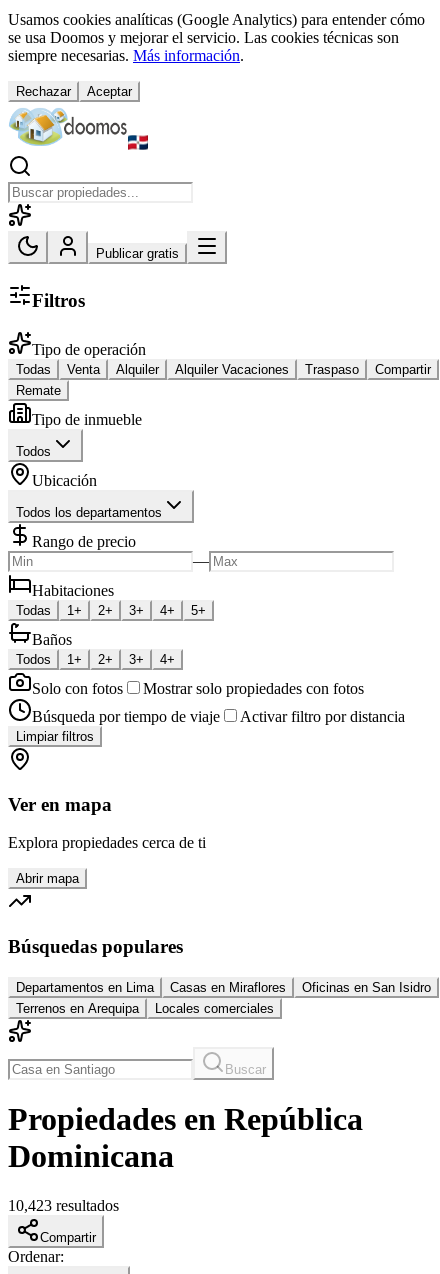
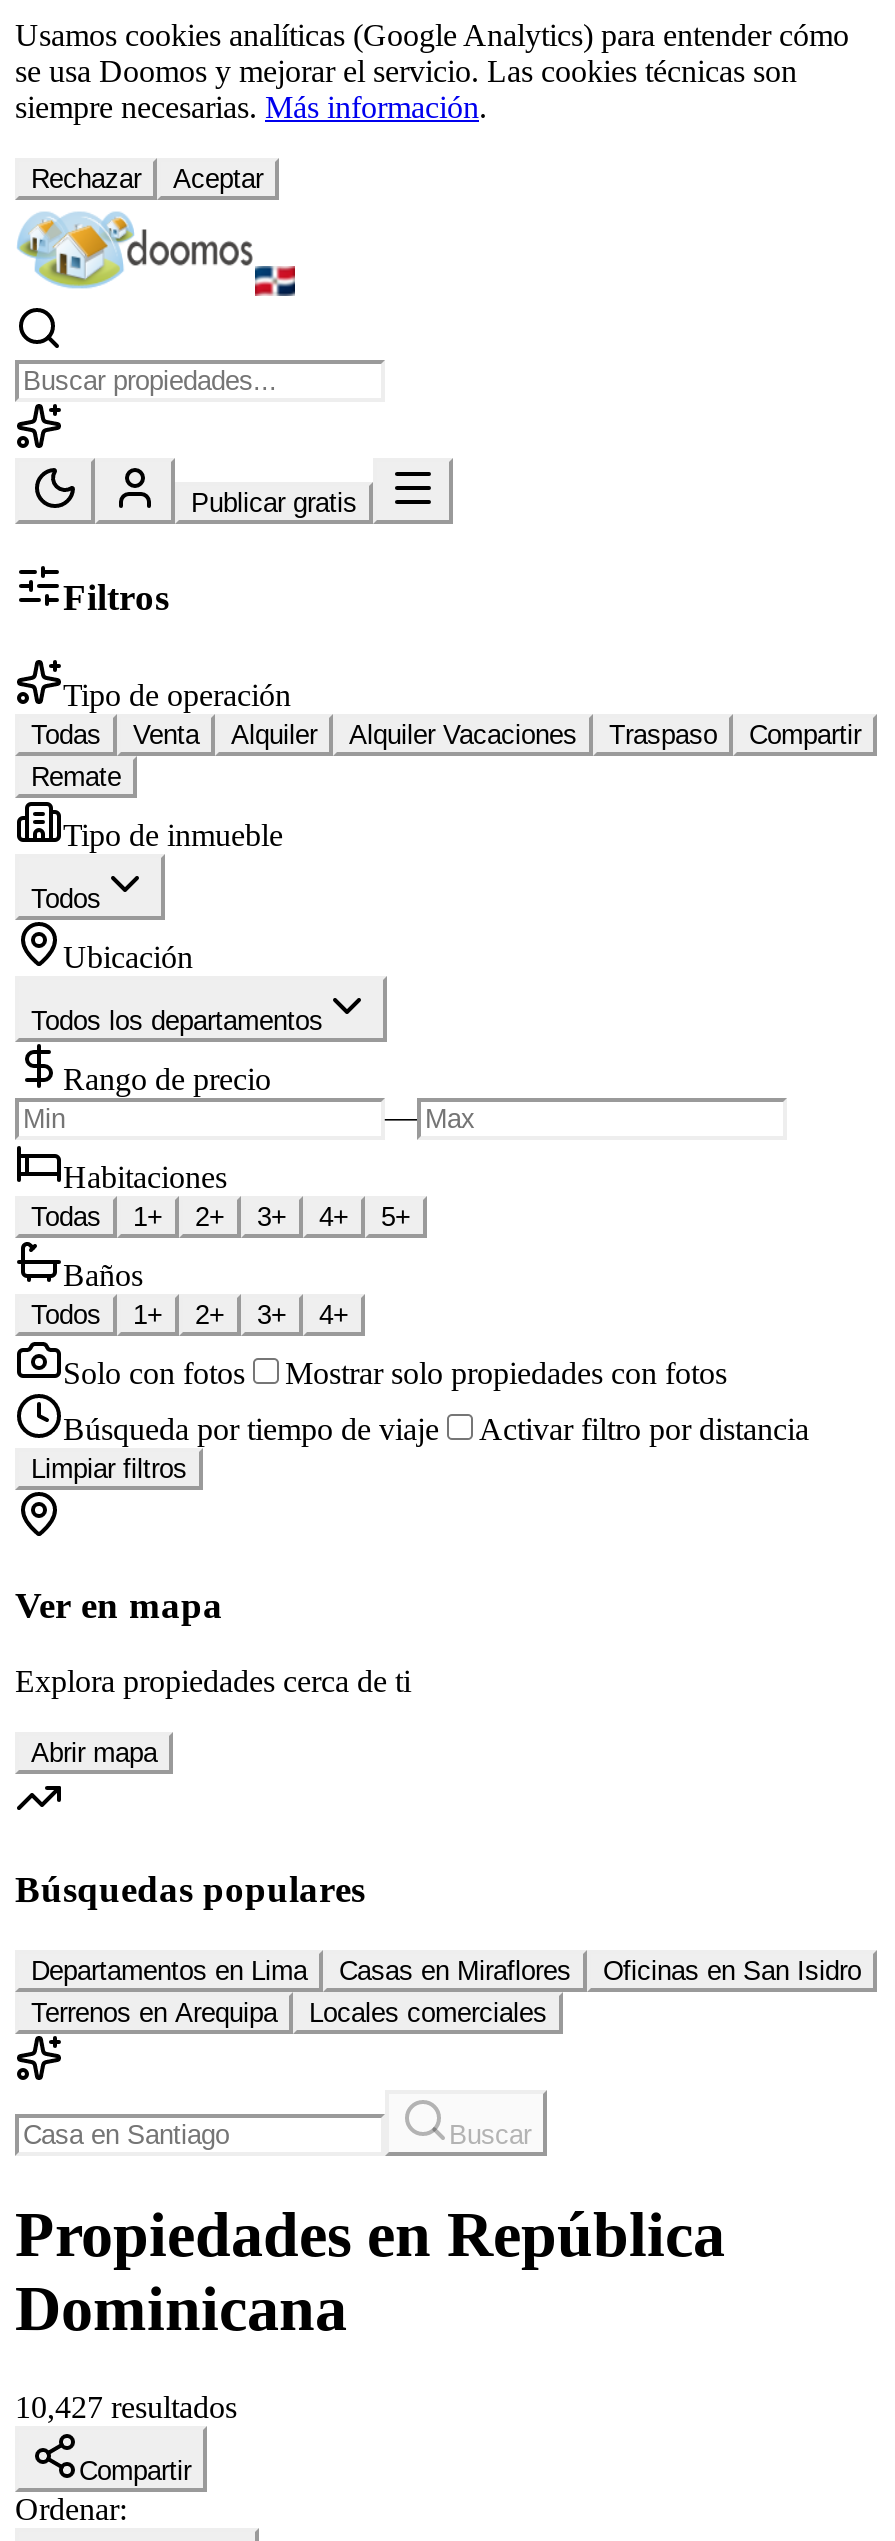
[8,1197,119,1214] 10,423 resultados -> [15,2389,237,2423] 10,427 resultados

